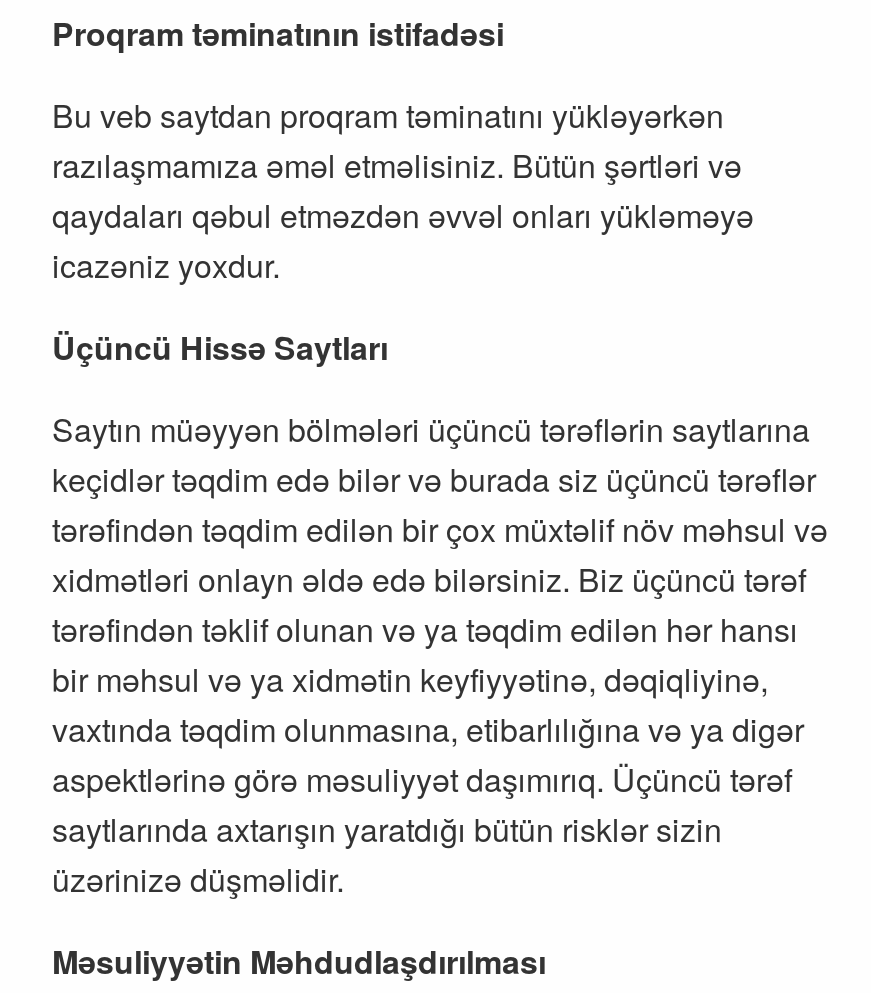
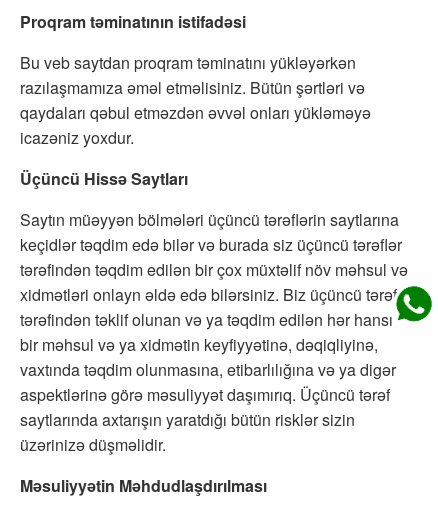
none -> [397,285,433,323] [image]

